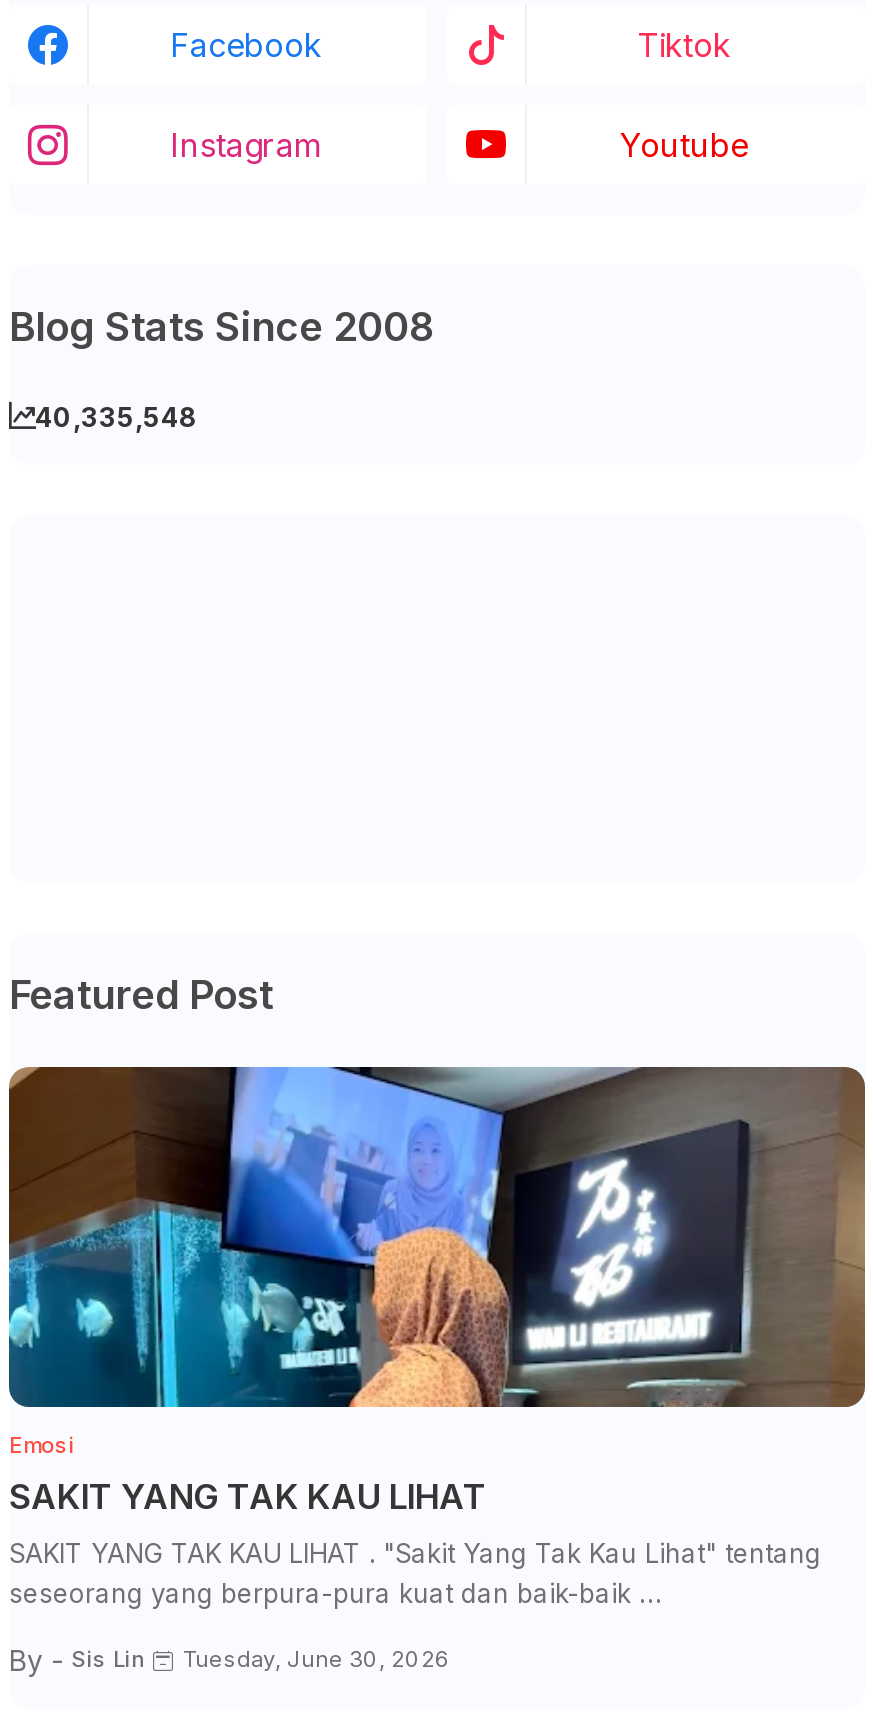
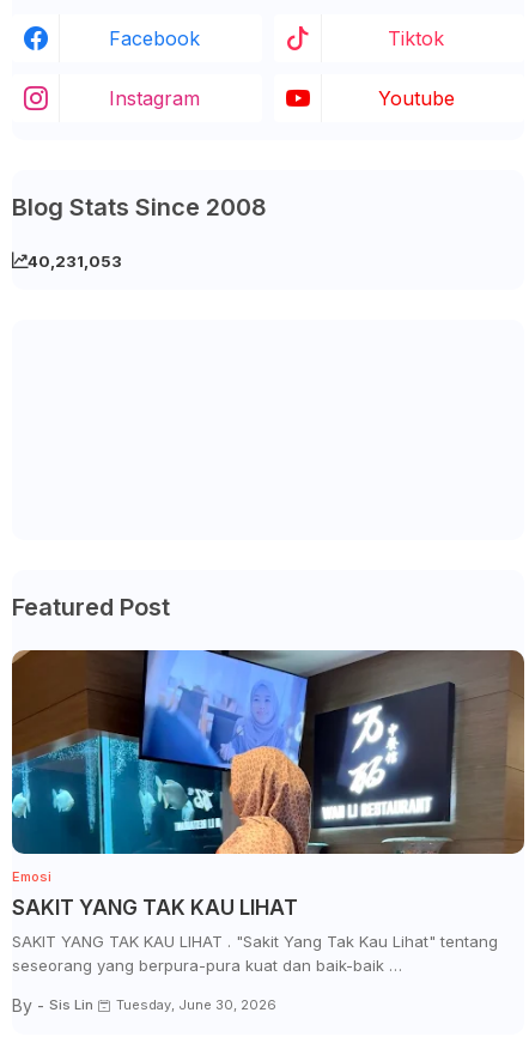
[35,401,197,433] 40,335,548 -> [28,251,122,271] 40,231,053

